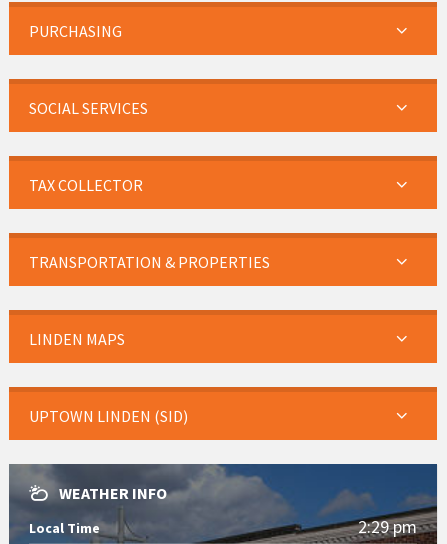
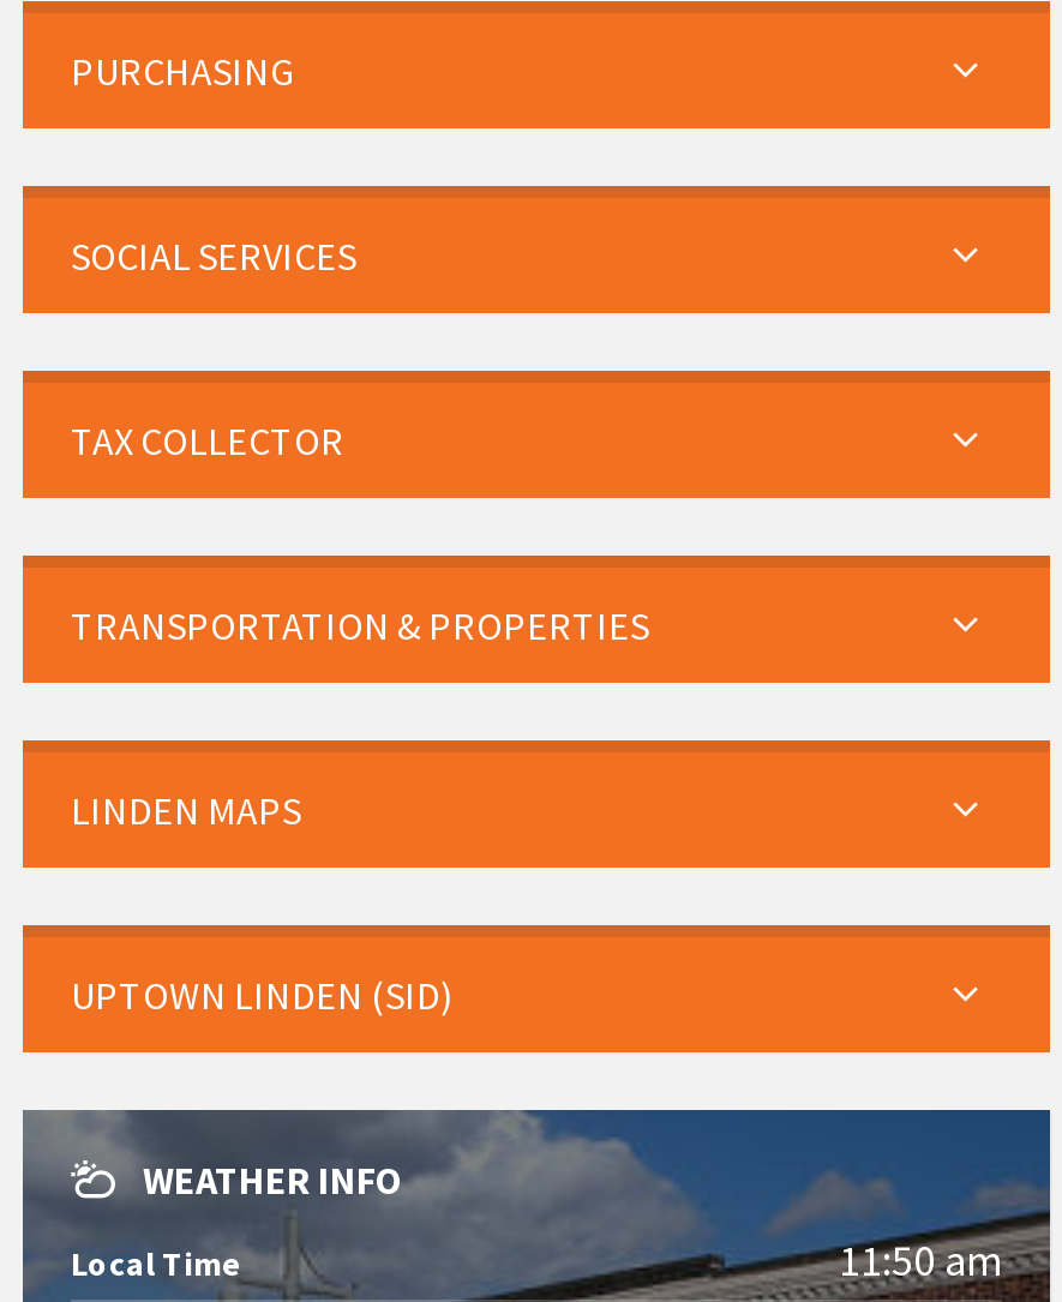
[358,515,417,538] 2:29 pm -> [839,1232,1002,1288] 11:50 am

